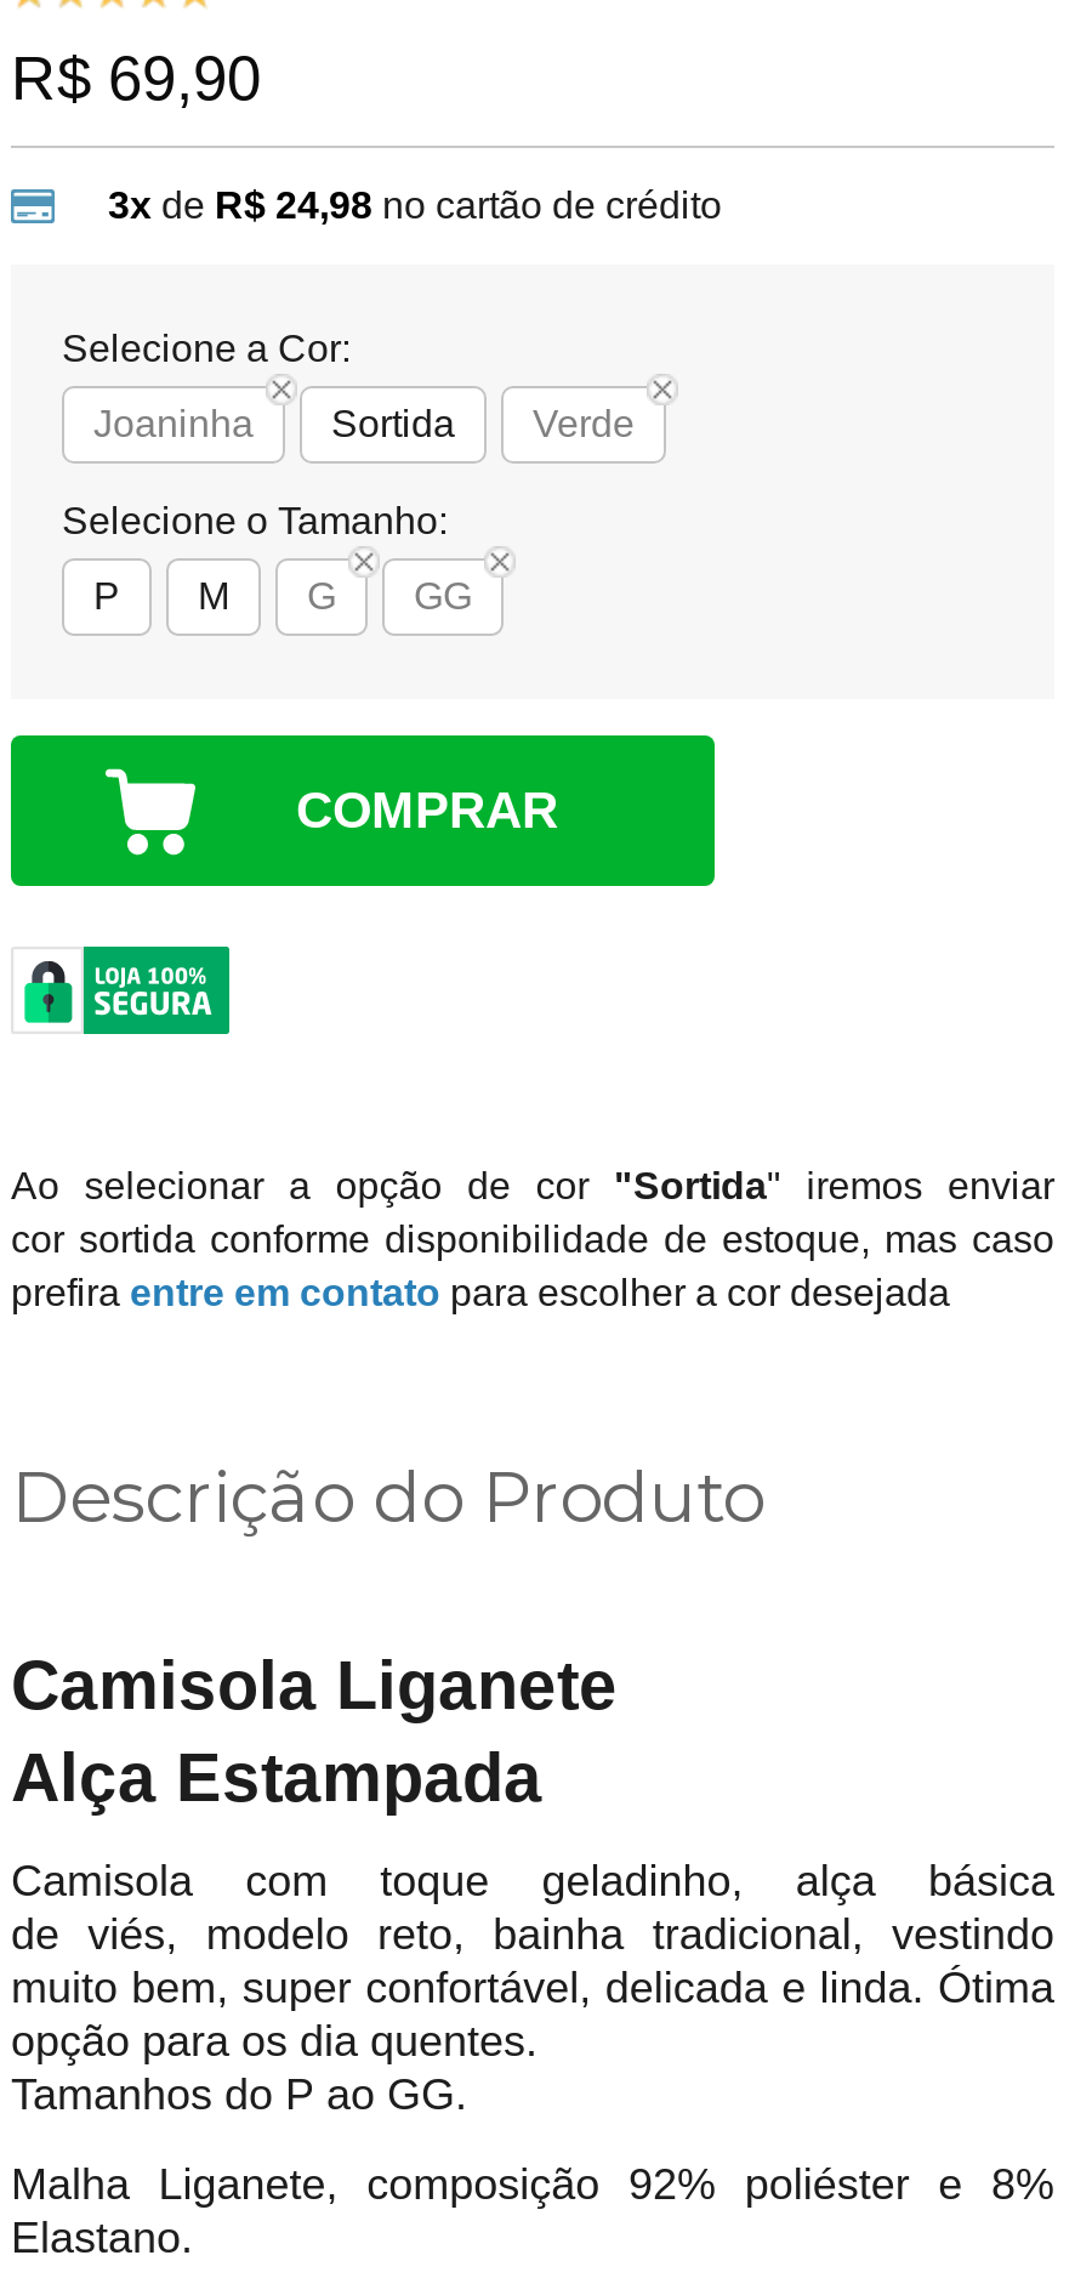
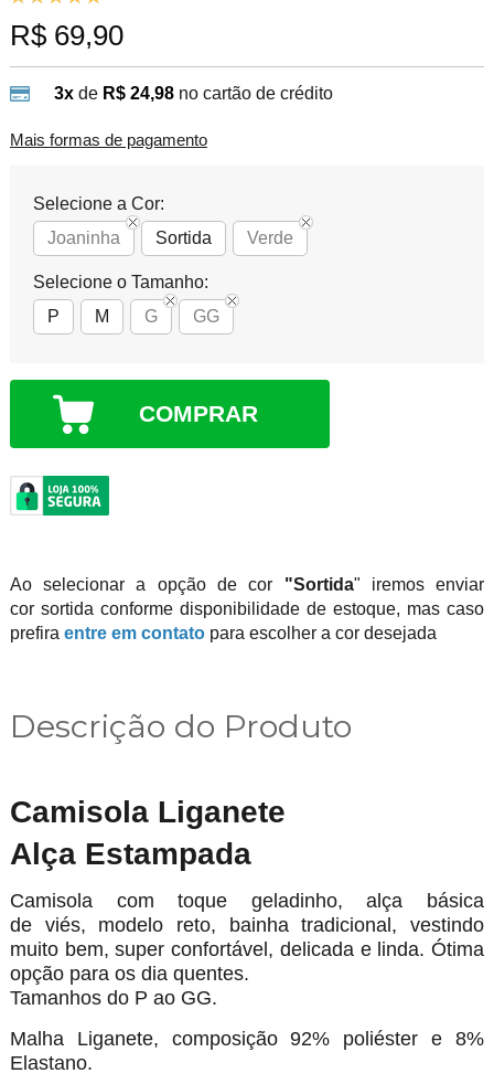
none -> [10,132,207,150] Mais formas de pagamento

